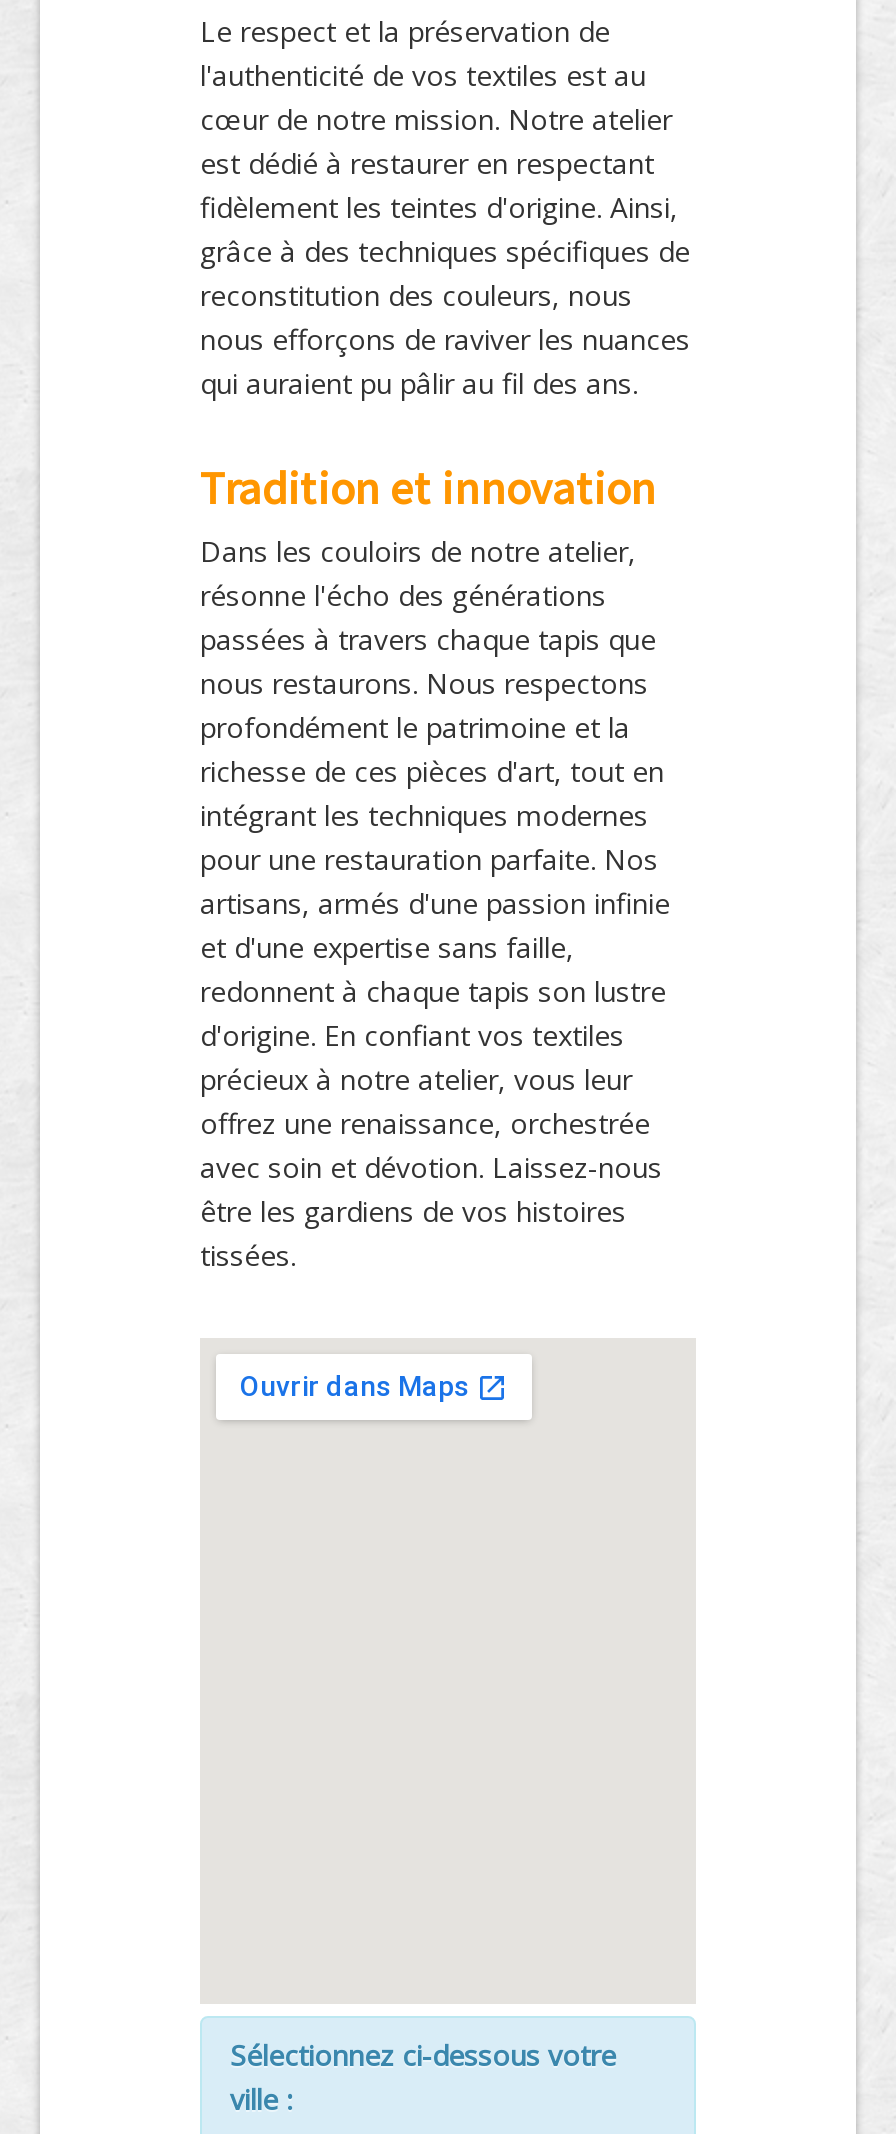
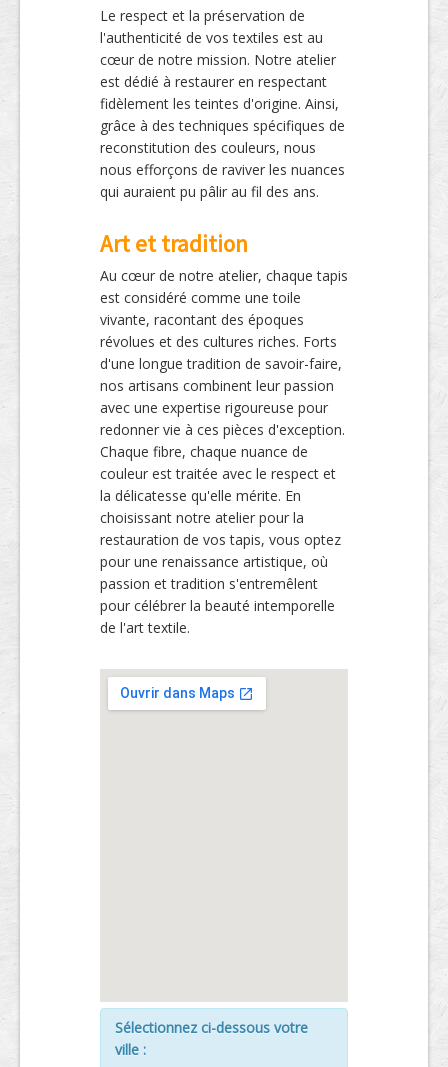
[200,458,670,1274] Tradition et innovation | Dans les couloirs de notre atelier, | résonne l'écho des générations | passées à travers chaque tapis que | nous restaurons. Nous respectons | profondément le patrimoine et la | richesse de ces pièces d'art, tout en | intégrant les techniques modernes | pour une restauration parfaite. Nos | artisans, armés d'une passion infinie | et d'une expertise sans faille, | redonnent à chaque tapis son lustre | d'origine. En confiant vos textiles | précieux à notre atelier, vous leur | offrez une renaissance, orchestrée | avec soin et dévotion. Laissez-nous | être les gardiens de vos histoires | tissées. -> [100,229,348,637] Art et tradition | Au cœur de notre atelier, chaque tapis | est considéré comme une toile | vivante, racontant des époques | révolues et des cultures riches. Forts | d'une longue tradition de savoir-faire, | nos artisans combinent leur passion | avec une expertise rigoureuse pour | redonner vie à ces pièces d'exception. | Chaque fibre, chaque nuance de | couleur est traitée avec le respect et | la délicatesse qu'elle mérite. En | choisissant notre atelier pour la | restauration de vos tapis, vous optez | pour une renaissance artistique, où | passion et tradition s'entremêlent | pour célébrer la beauté intemporelle | de l'art textile.

